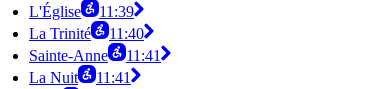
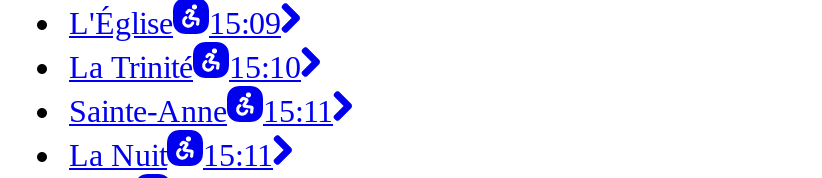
[29,3,134,20] L'Église 11:39 -> [69,6,281,40] L'Église 15:09
[29,25,144,42] La Trinité 11:40 -> [69,50,301,84] La Trinité 15:10
[29,47,161,64] Sainte-Anne 11:41 -> [69,94,333,128] Sainte-Anne 15:11
[29,69,131,86] La Nuit 11:41 -> [69,138,273,172] La Nuit 15:11

